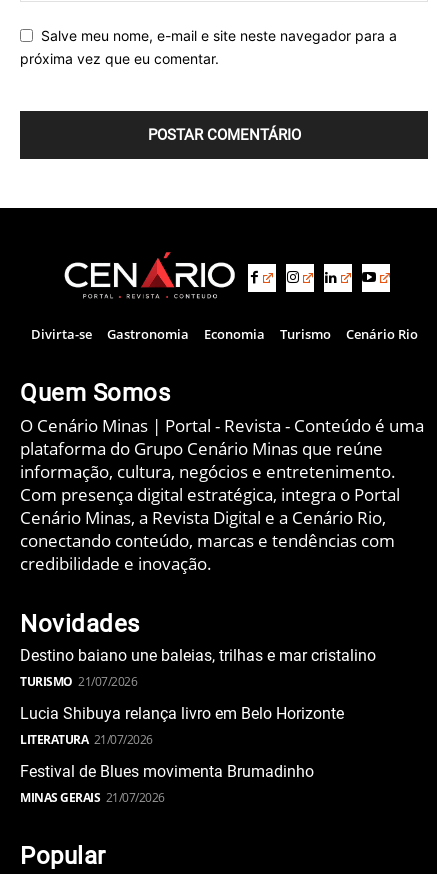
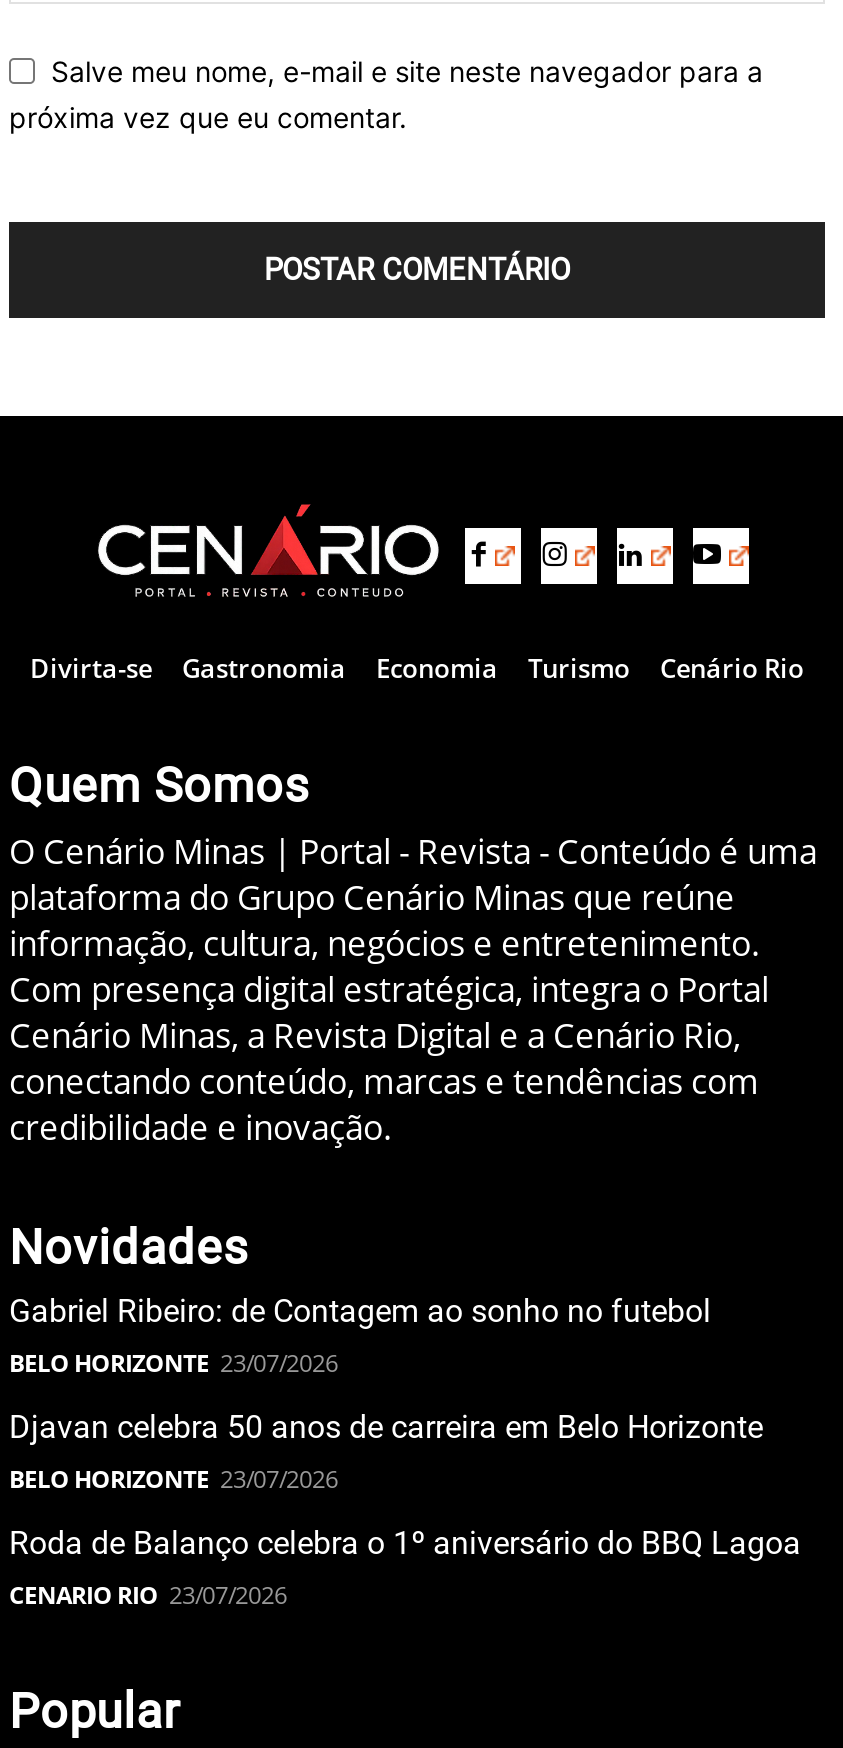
[20,646,376,690] Destino baiano une baleias, trilhas e mar cristalino | TURISMO 21/07/2026 -> [9,1292,711,1380] Gabriel Ribeiro: de Contagem ao sonho no futebol | BELO HORIZONTE 23/07/2026
[20,704,344,748] Lucia Shibuya relança livro em Belo Horizonte | LITERATURA 21/07/2026 -> [9,1408,763,1496] Djavan celebra 50 anos de carreira em Belo Horizonte | BELO HORIZONTE 23/07/2026
[20,762,314,806] Festival de Blues movimenta Brumadinho | MINAS GERAIS 21/07/2026 -> [9,1524,801,1612] Roda de Balanço celebra o 1º aniversário do BBQ Lagoa | CENARIO RIO 23/07/2026

